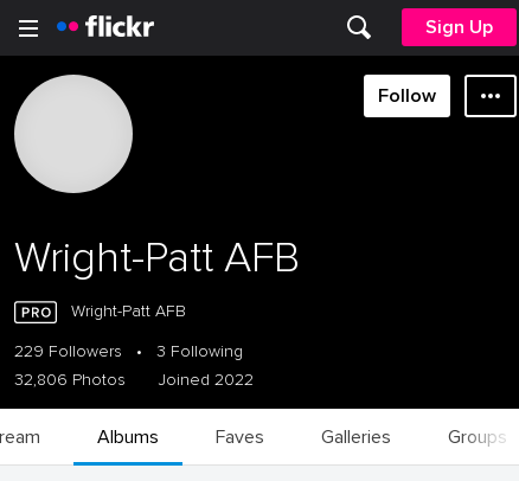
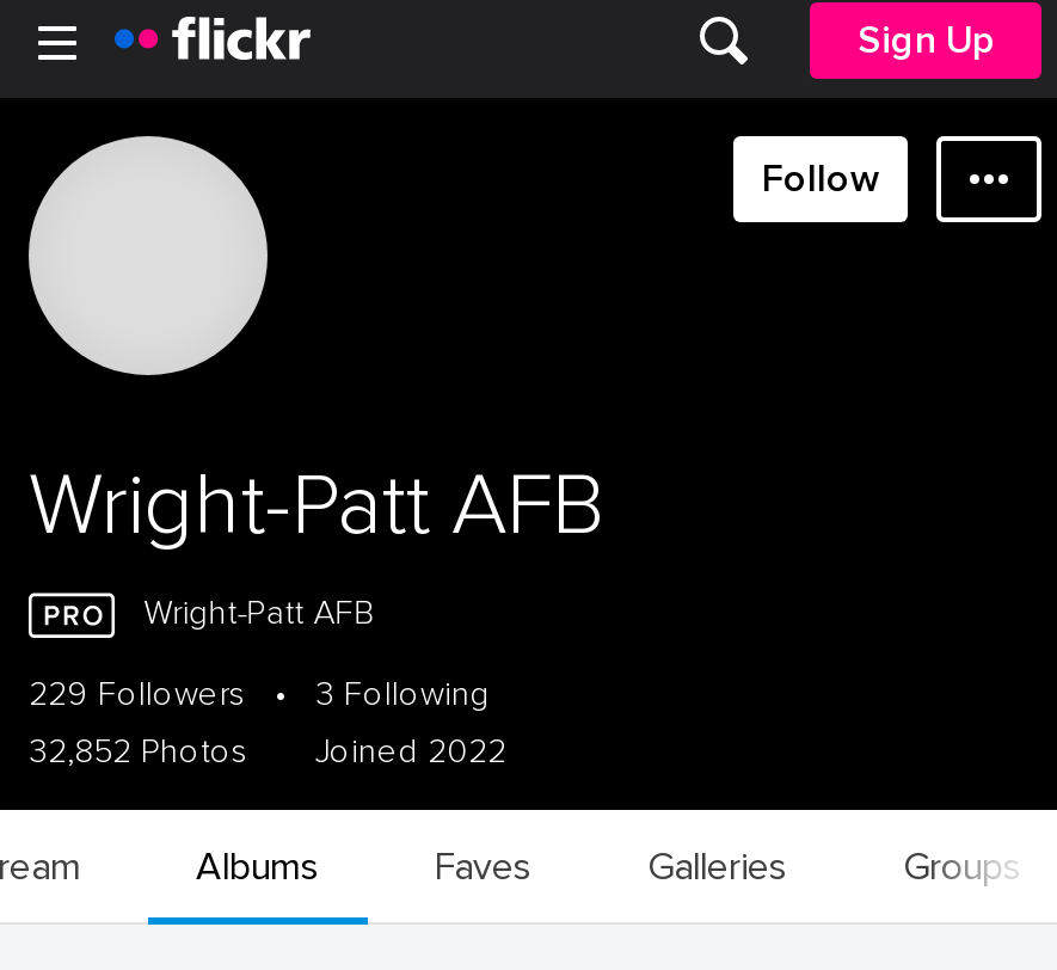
[14,370,254,390] 32,806 Photos Joined 2022 -> [29,731,506,772] 32,852 Photos Joined 2022

